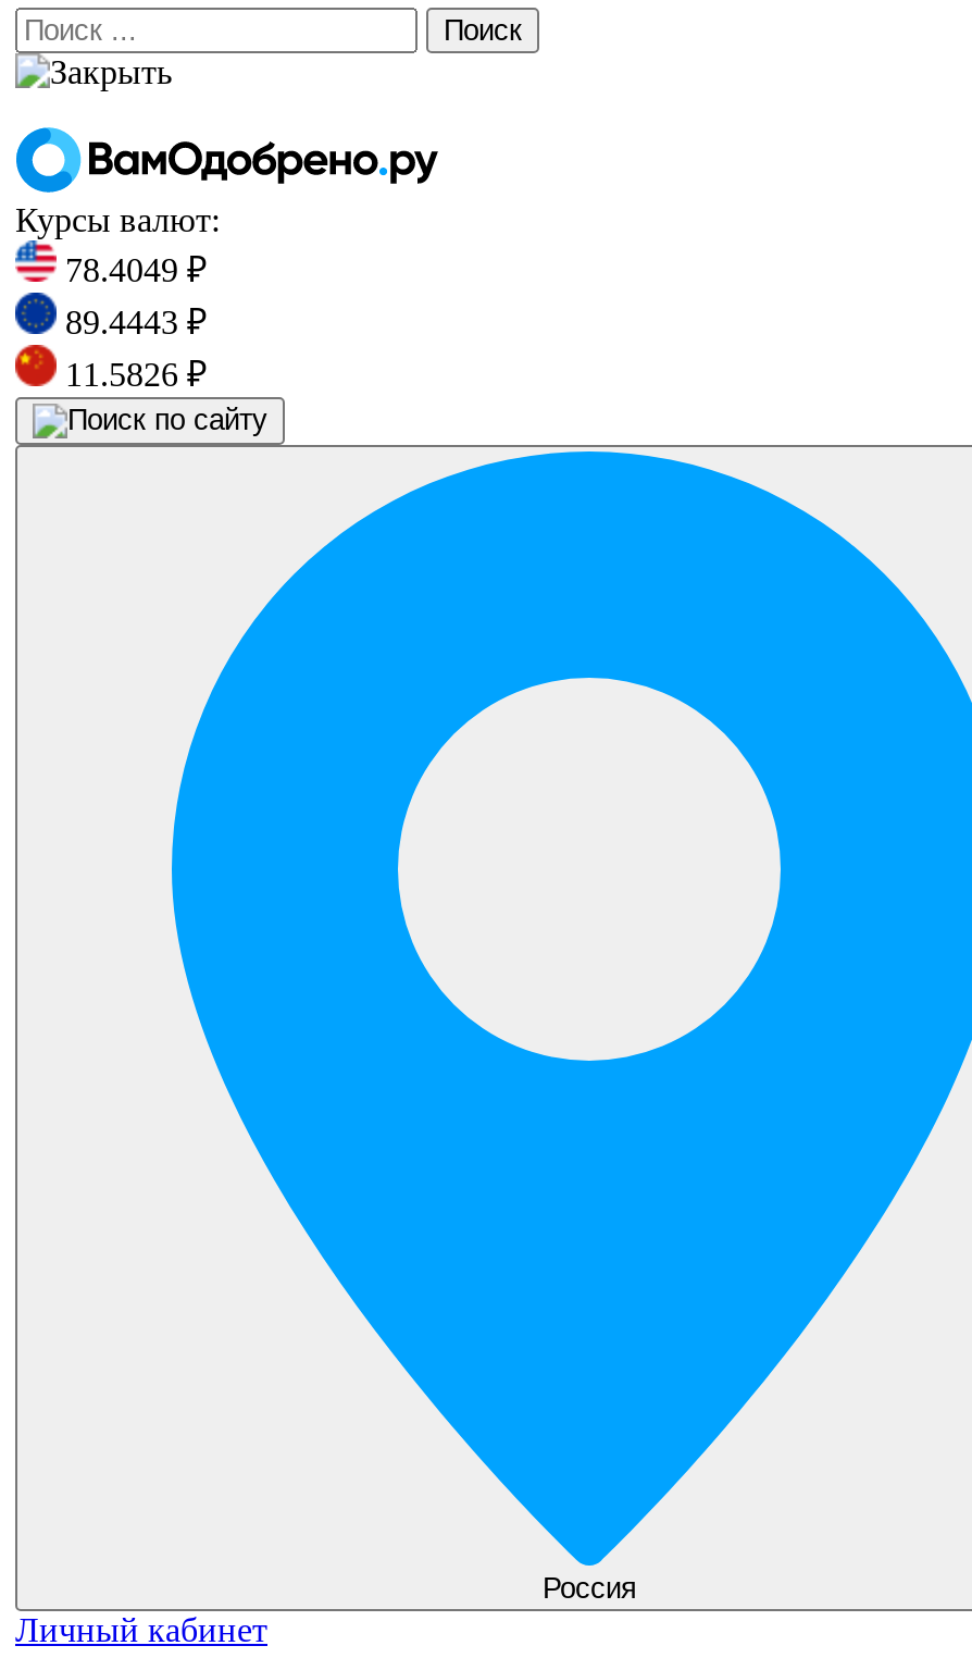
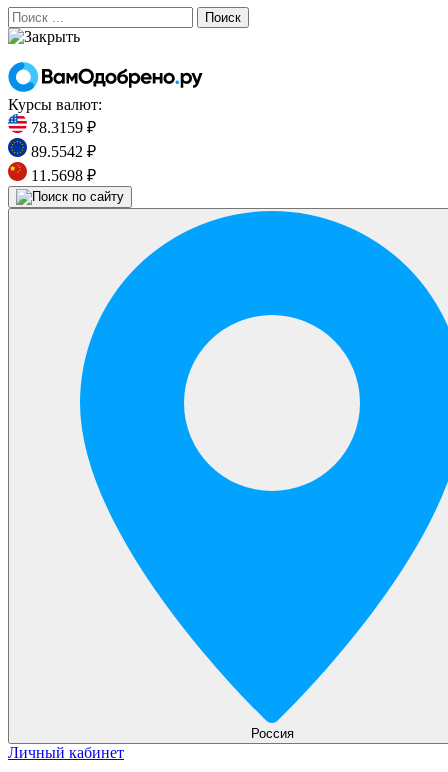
[57,251,207,288] 78.4049 ₽ -> [27,119,96,136] 78.3159 ₽
[57,304,207,341] 89.4443 ₽ -> [27,143,96,160] 89.5542 ₽
[57,356,207,393] 11.5826 ₽ -> [27,167,96,184] 11.5698 ₽

